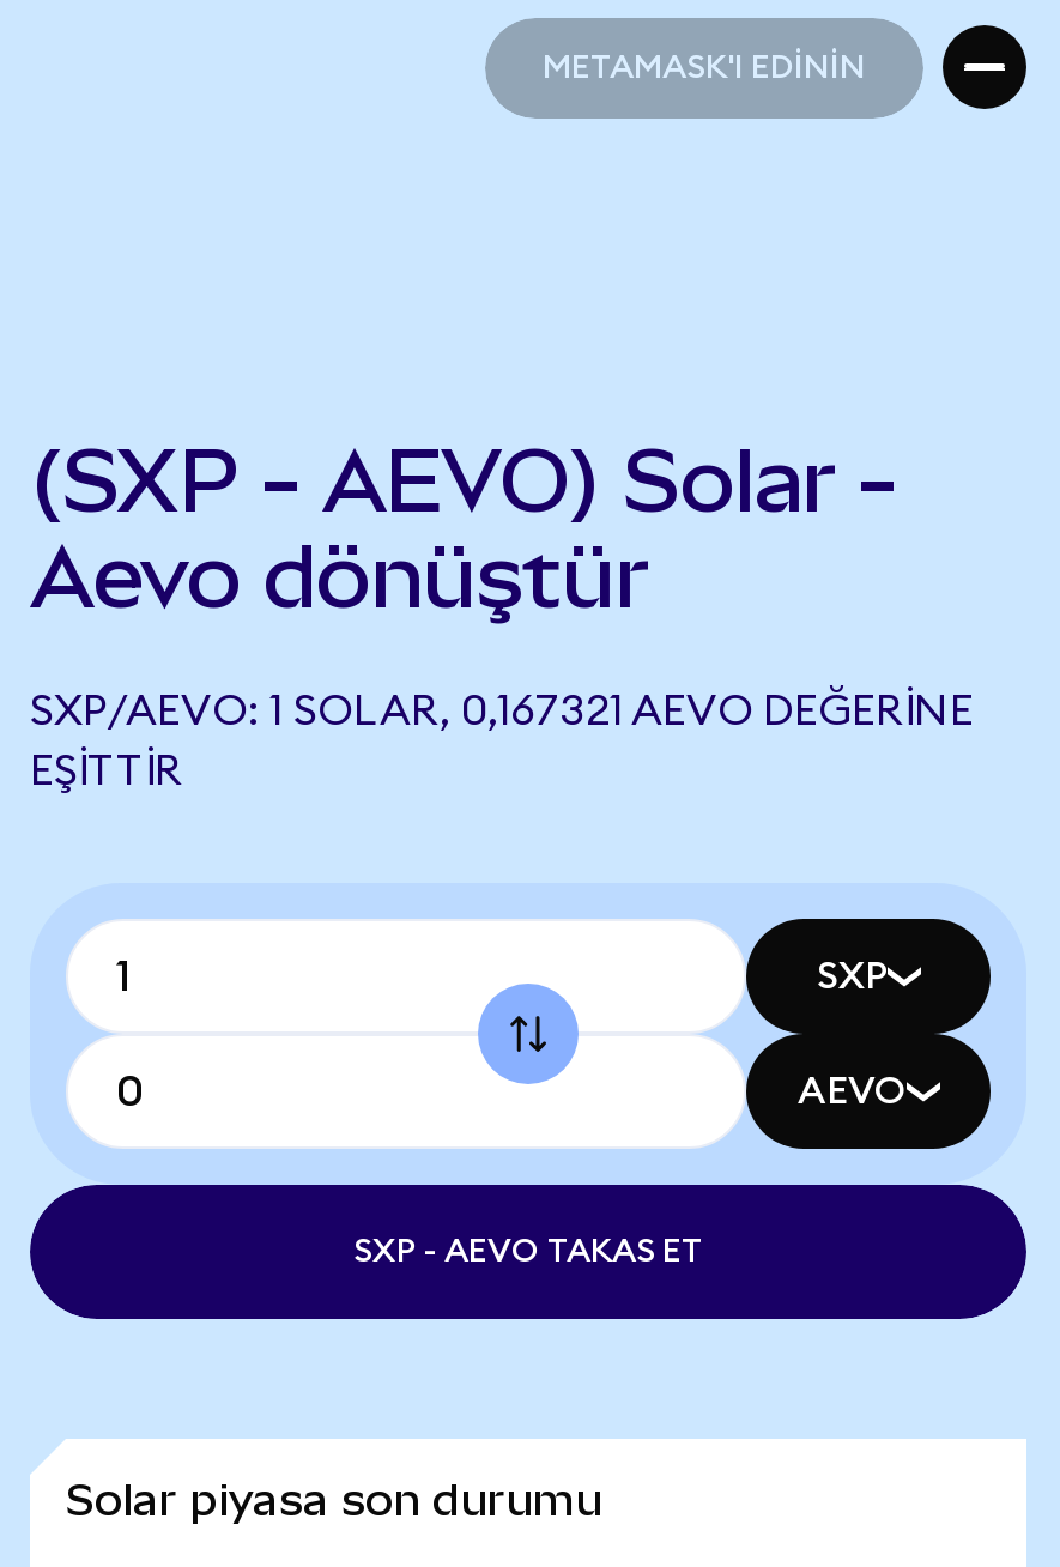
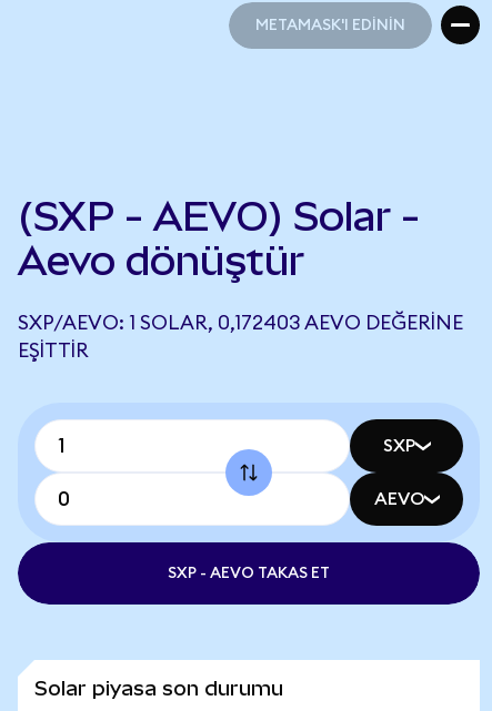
[30,689,974,732] SXP/AEVO: 1 SOLAR, 0,167321 AEVO DEĞERINE -> [18,313,463,333] SXP/AEVO: 1 SOLAR, 0,172403 AEVO DEĞERINE

